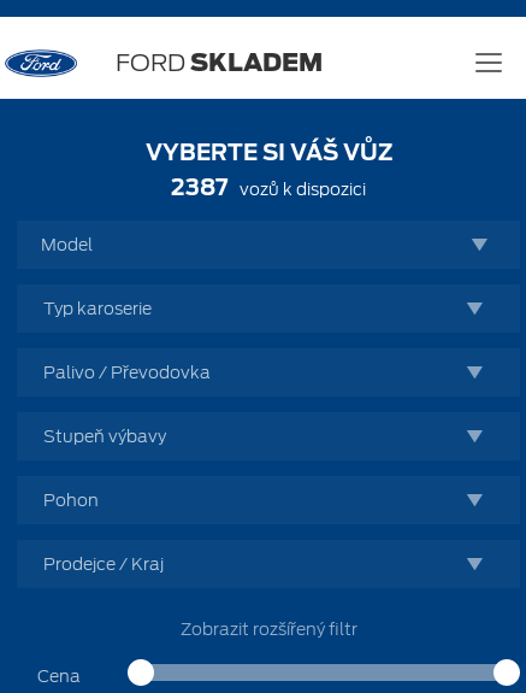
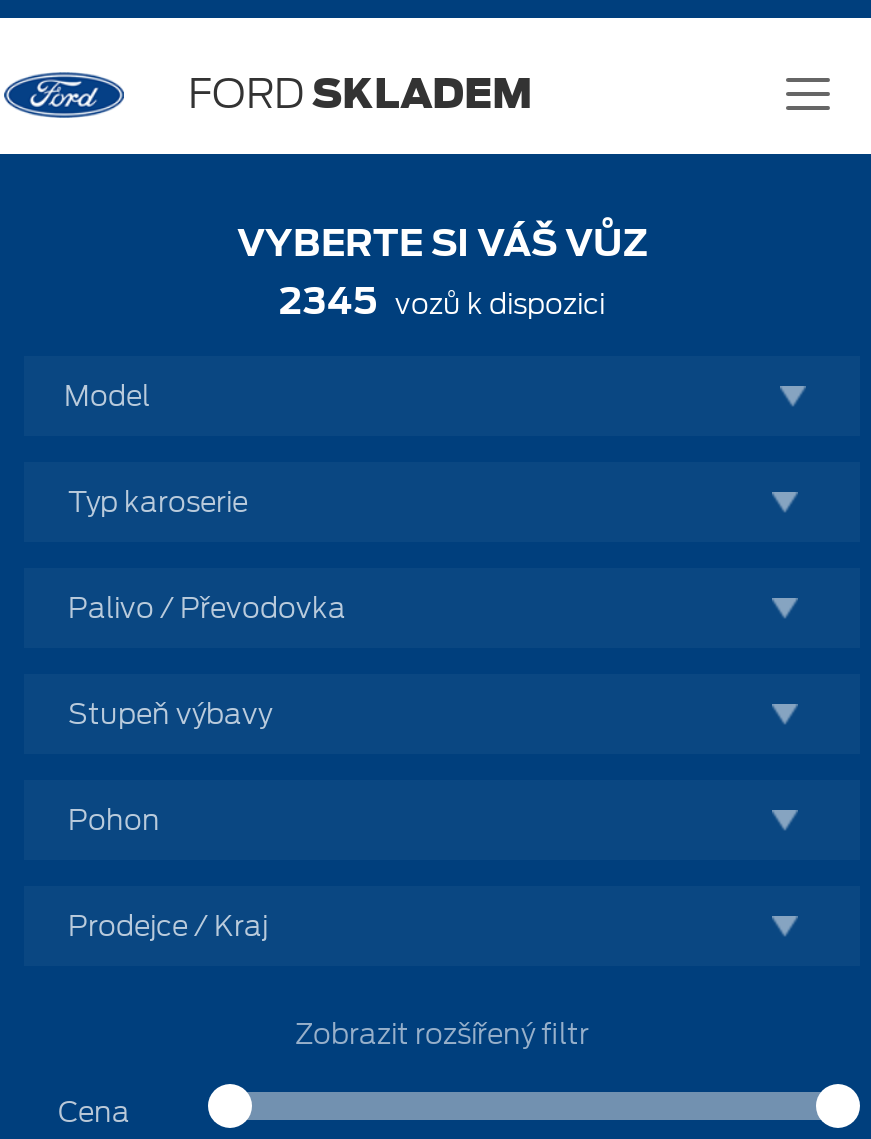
[171,175,366,200] 2387 vozů k dispozici -> [279,280,605,322] 2345 vozů k dispozici

